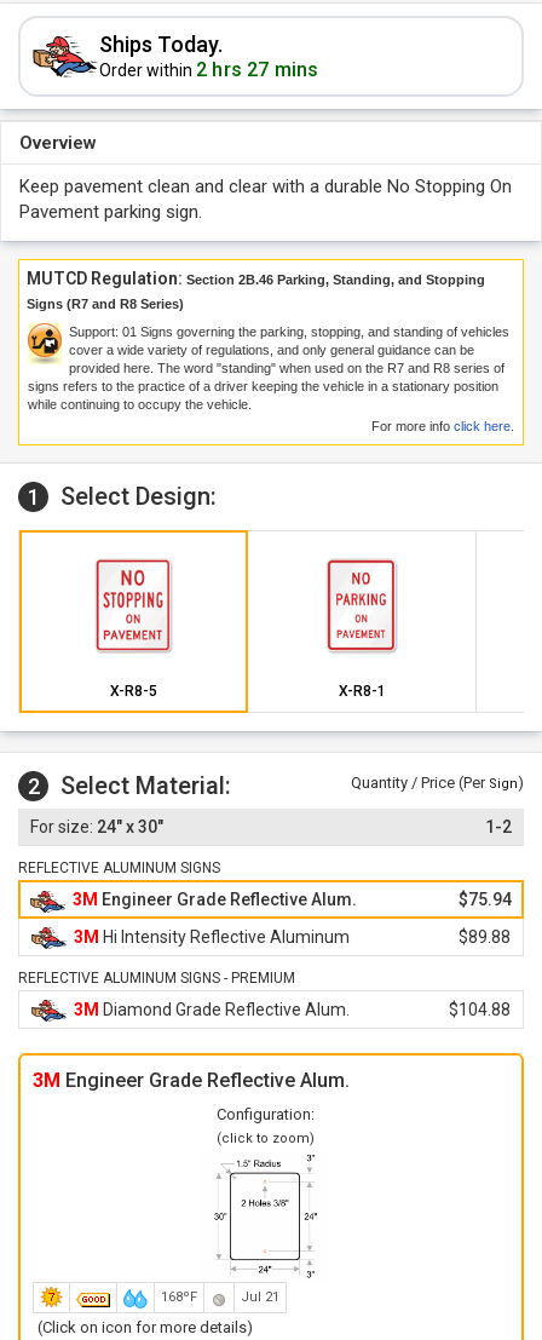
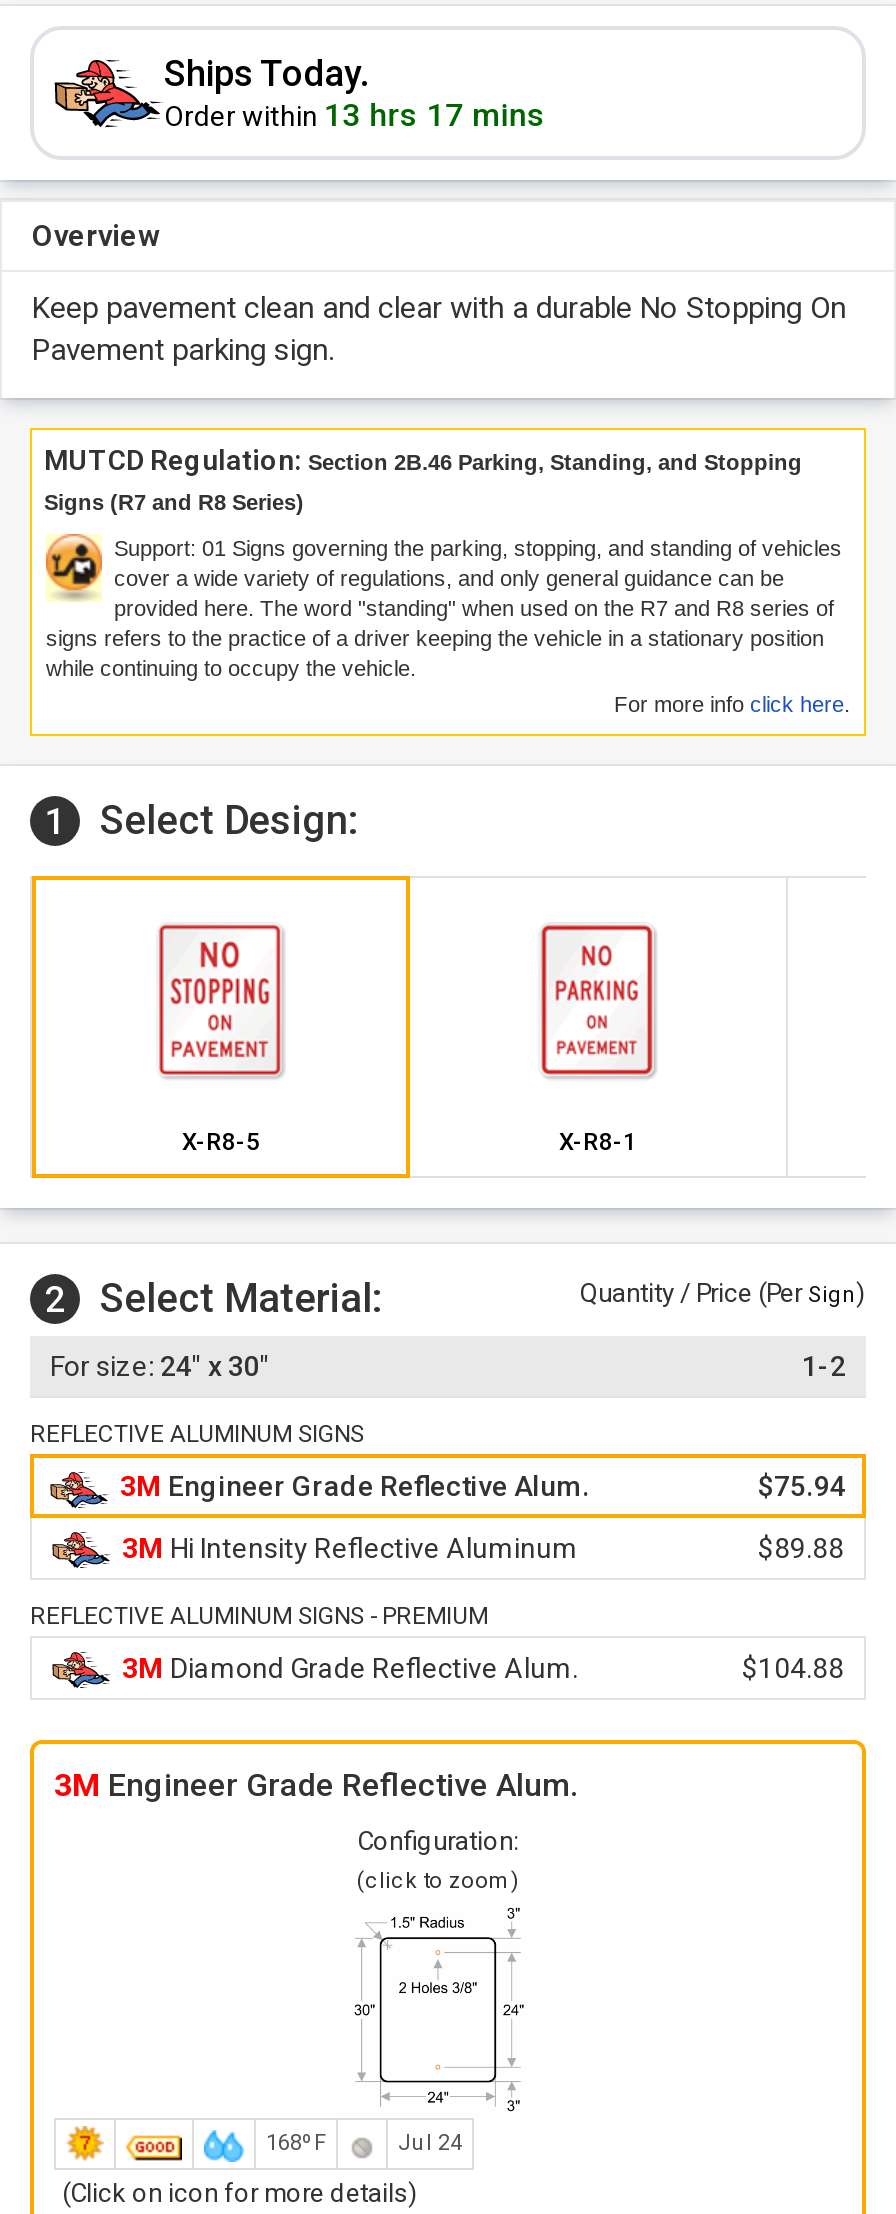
[99,58,319,81] Order within 2 hrs 27 mins -> [164,96,546,134] Order within 13 hrs 17 mins
[241,1289,279,1305] Jul 21 -> [398,2130,462,2156] Jul 24

